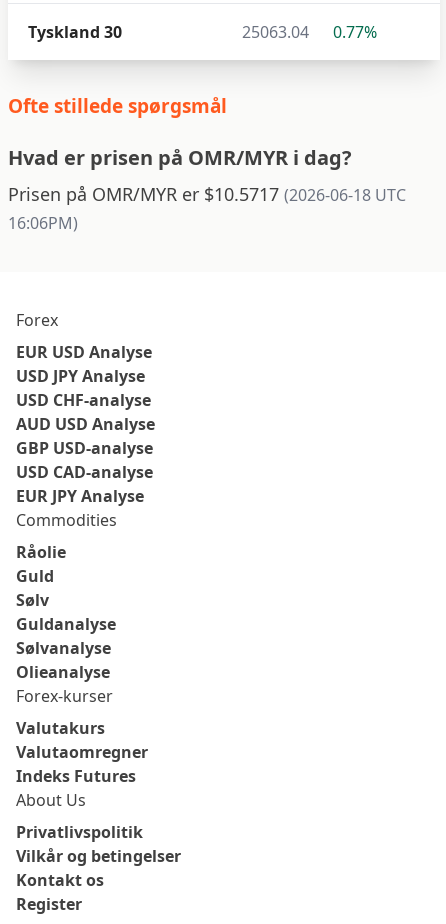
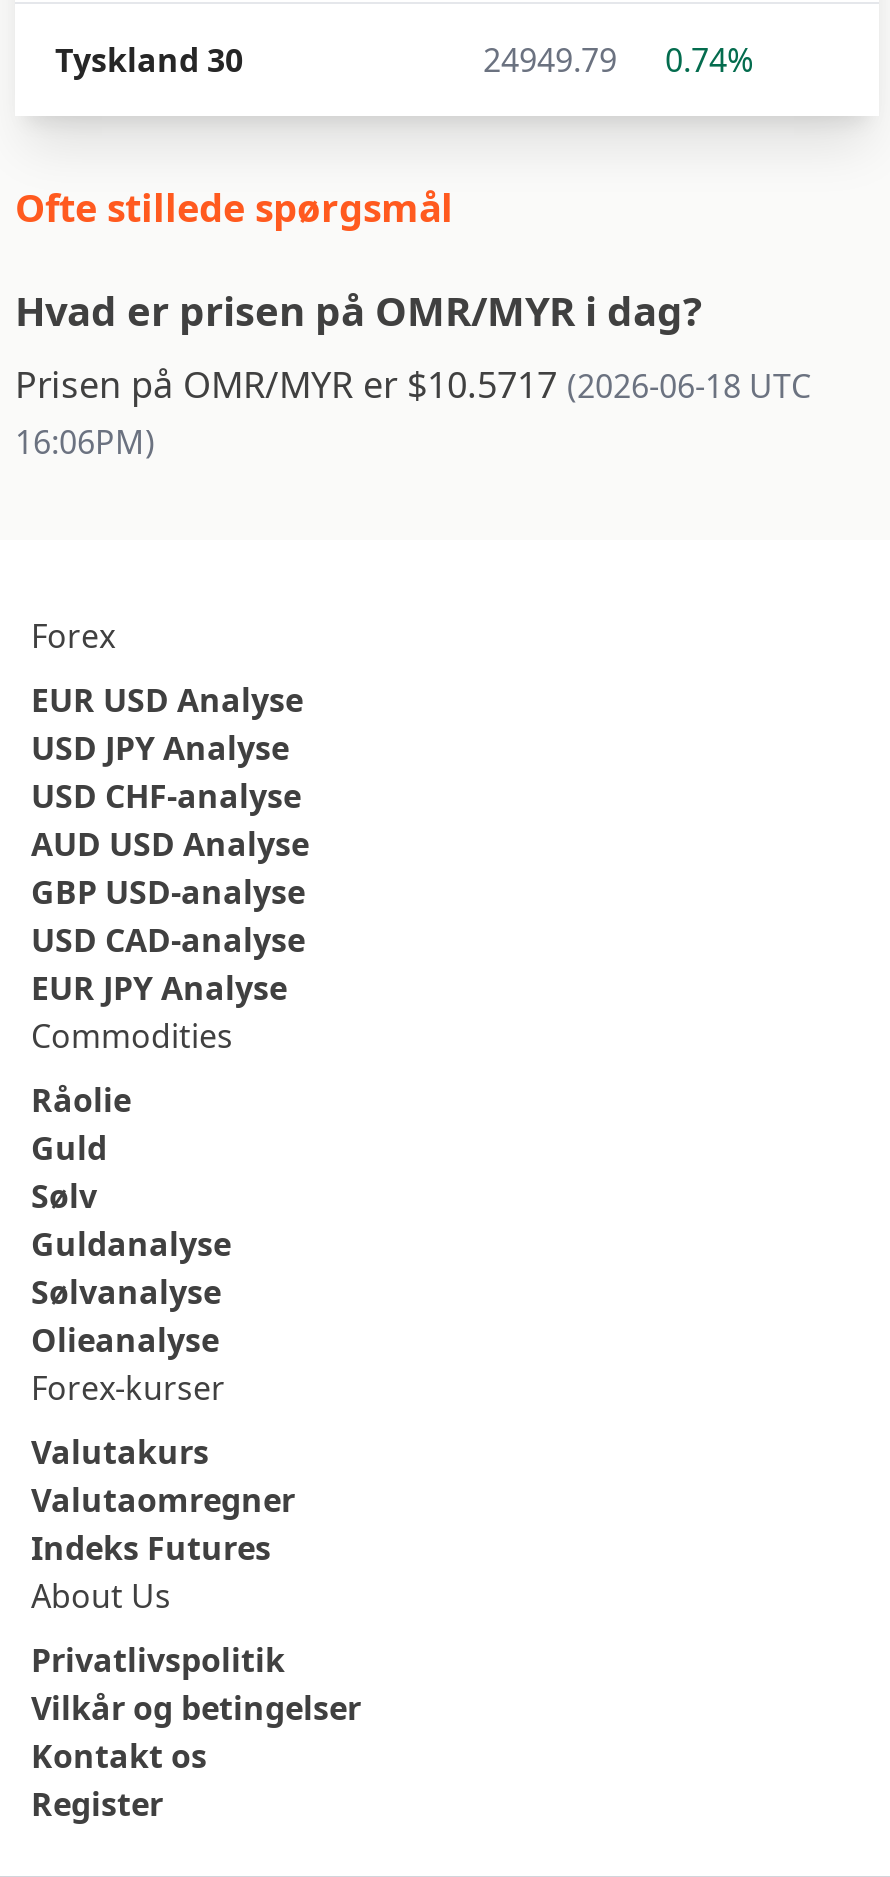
[242,21,309,43] 25063.04 -> [483,39,617,83] 24949.79
[333,21,377,43] 0.77% -> [665,39,753,83] 0.74%

